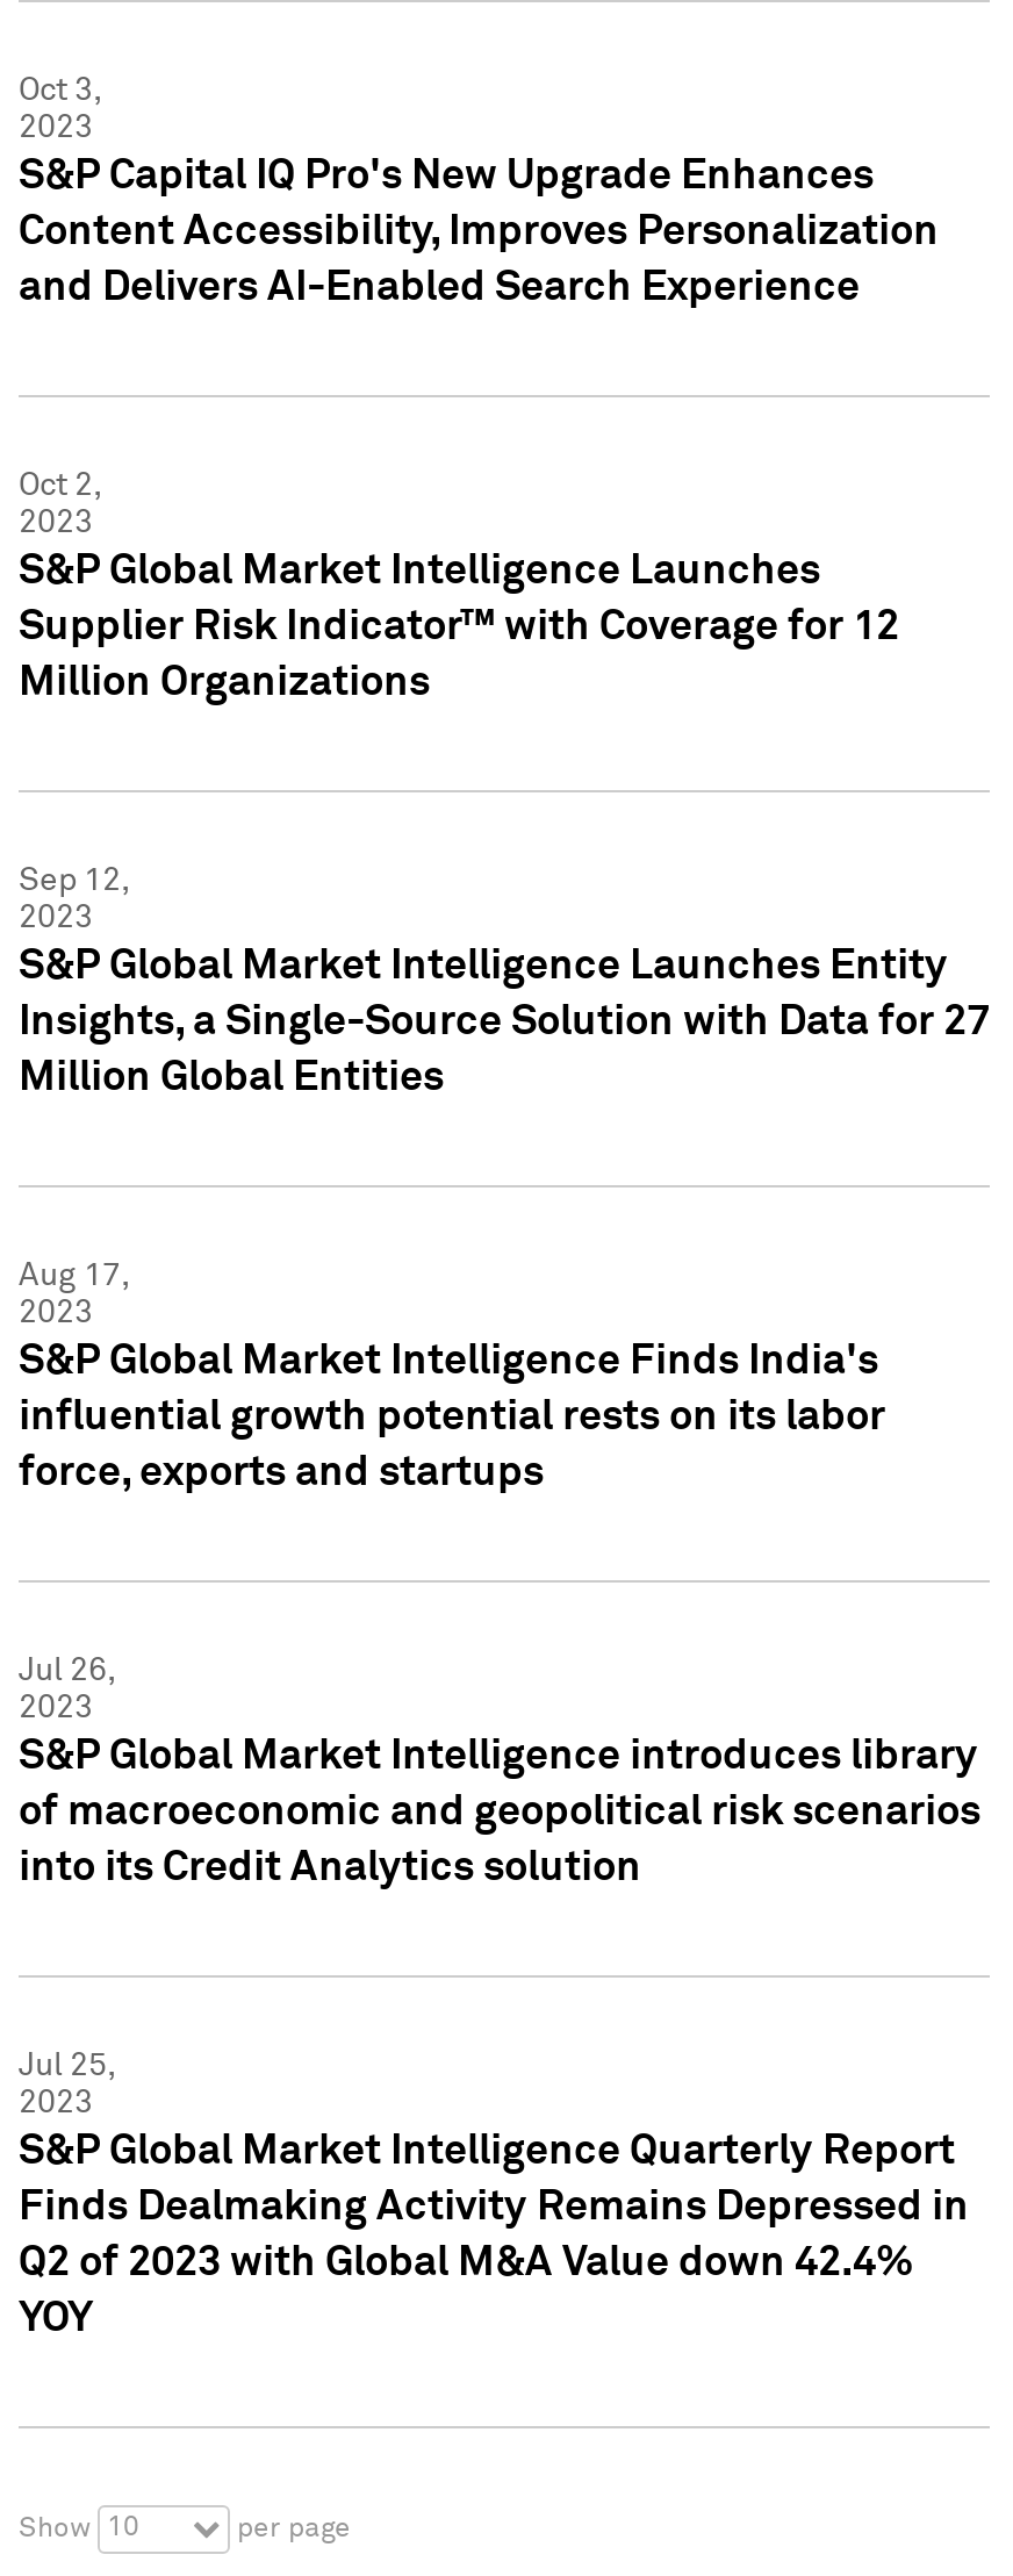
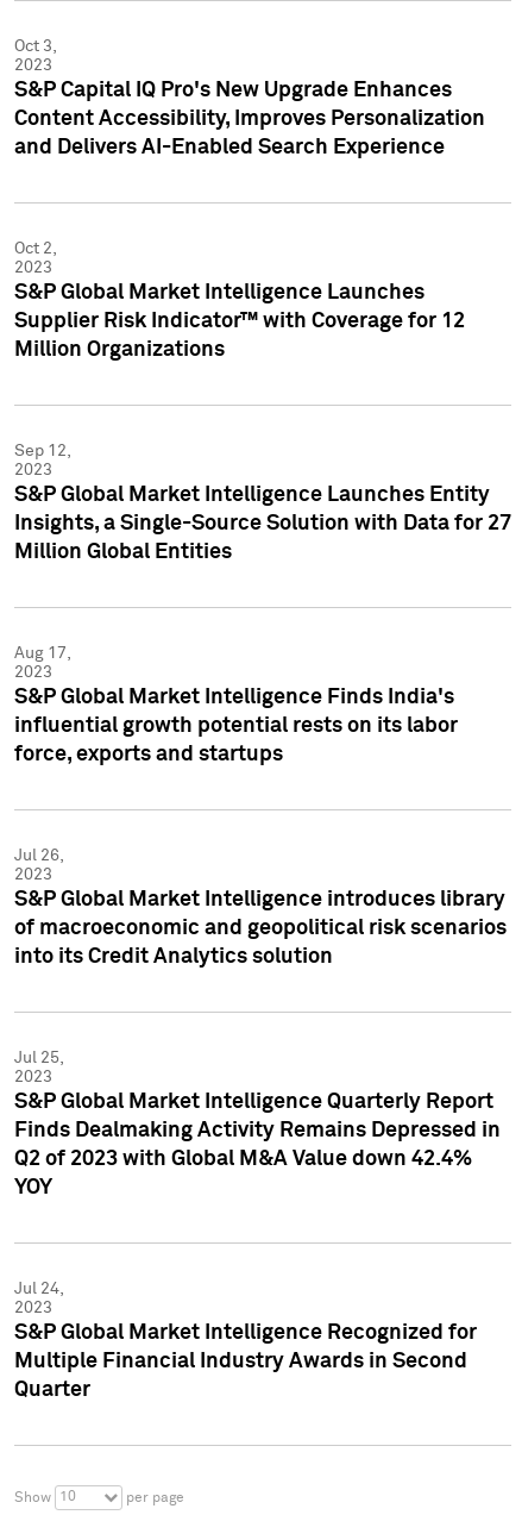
none -> [14,1280,477,1401] Jul 24, | 2023 | S&P Global Market Intelligence Recognized for | Multiple Financial Industry Awards in Second | Quarter

